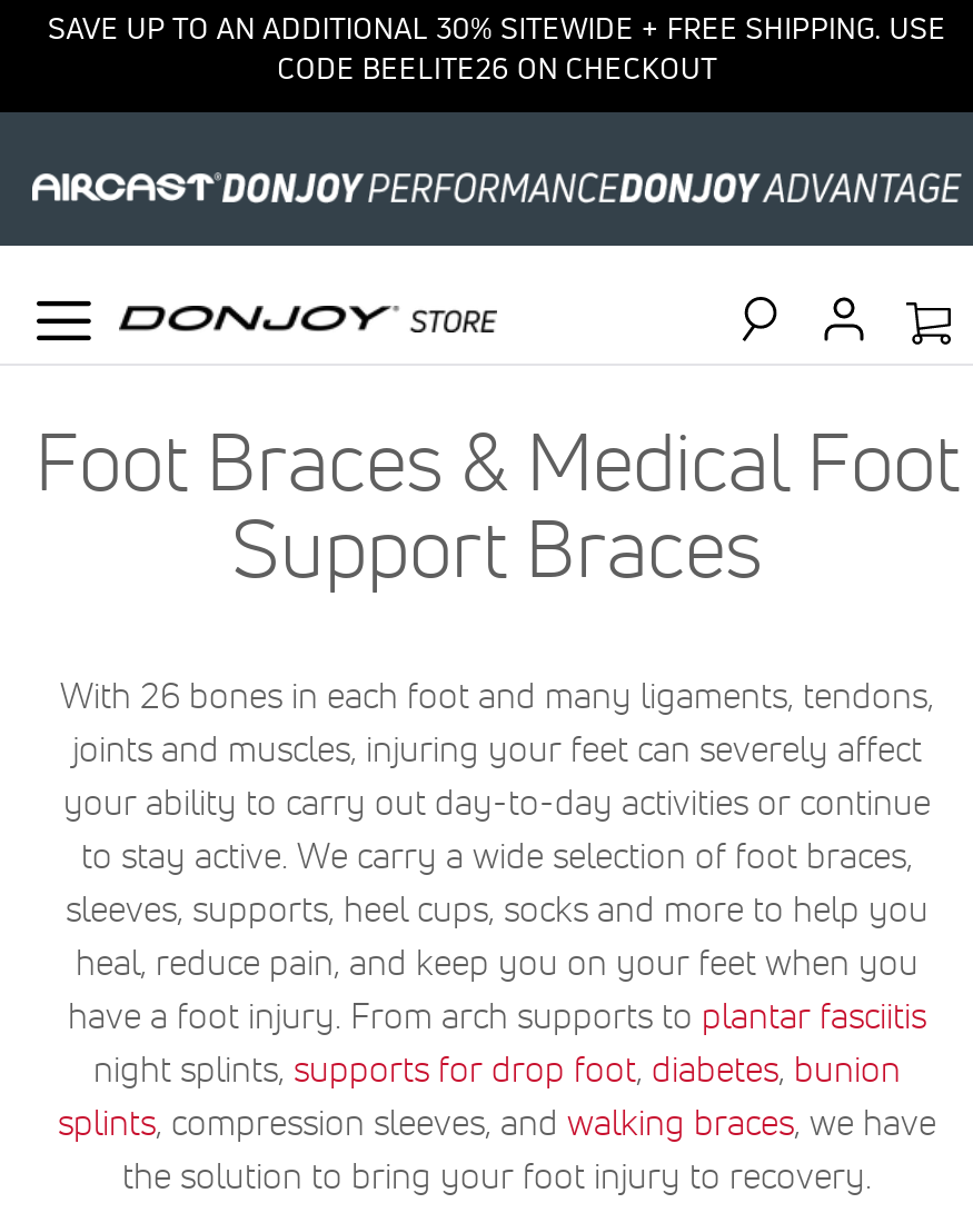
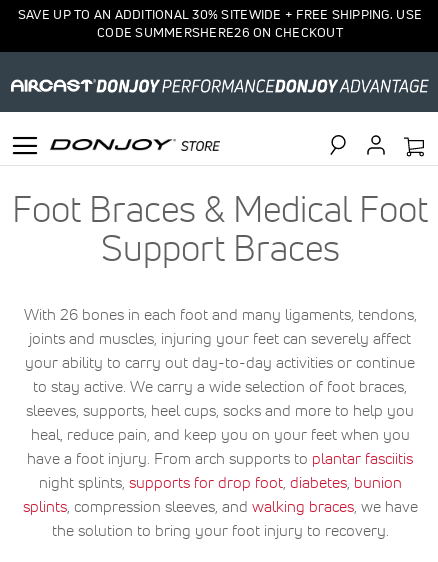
[277,50,717,88] CODE BEELITE26 ON CHECKOUT -> [97,24,343,41] CODE SUMMERSHERE26 ON CHECKOUT

